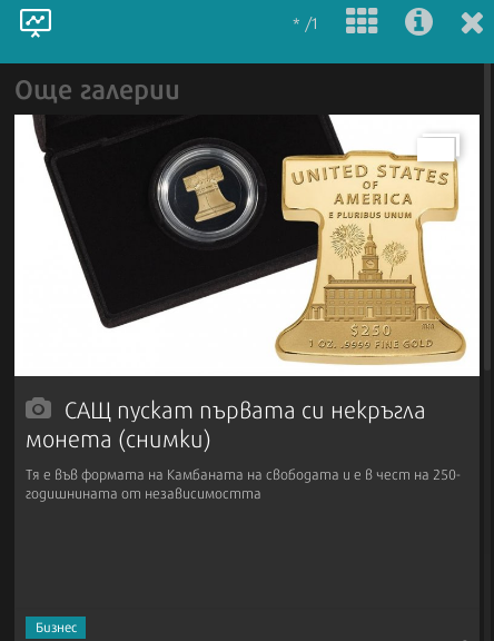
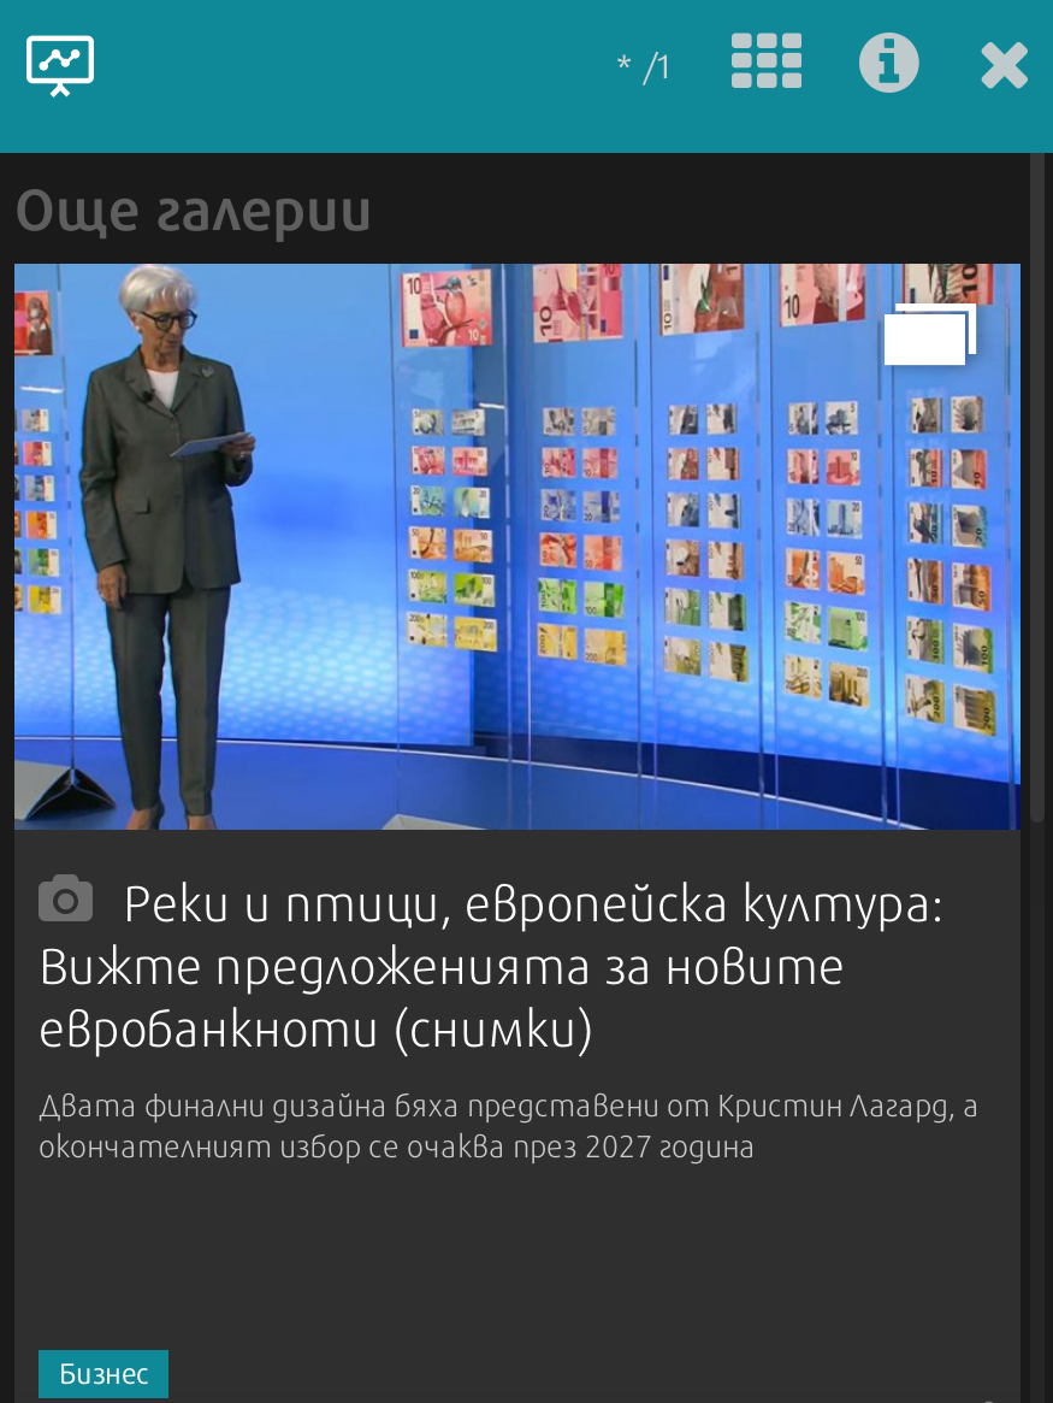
[13,114,481,452] [image] | САЩ пускат първата си некръгла | монета (снимки) -> [12,261,1023,1056] [image] | Реки и птици, европейска култура: | Вижте предложенията за новите | евробанкноти (снимки)
[26,469,461,502] Тя е във формата на Камбаната на свободата и е в чест на 250- | годишнината от независимостта -> [39,1093,980,1165] Двата финални дизайна бяха представени от Кристин Лагард, а | окончателният избор се очаква през 2027 година

